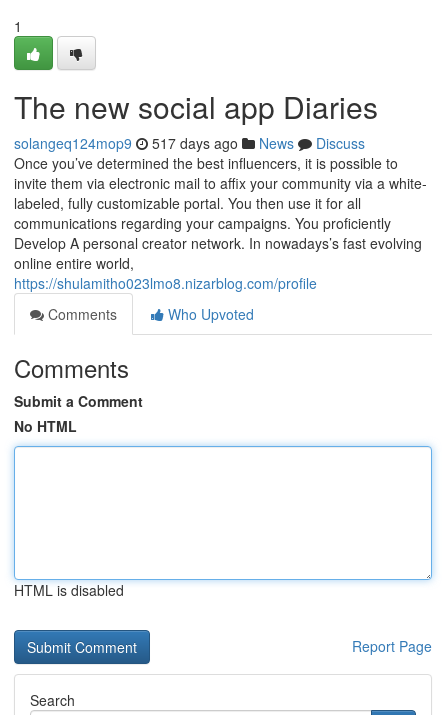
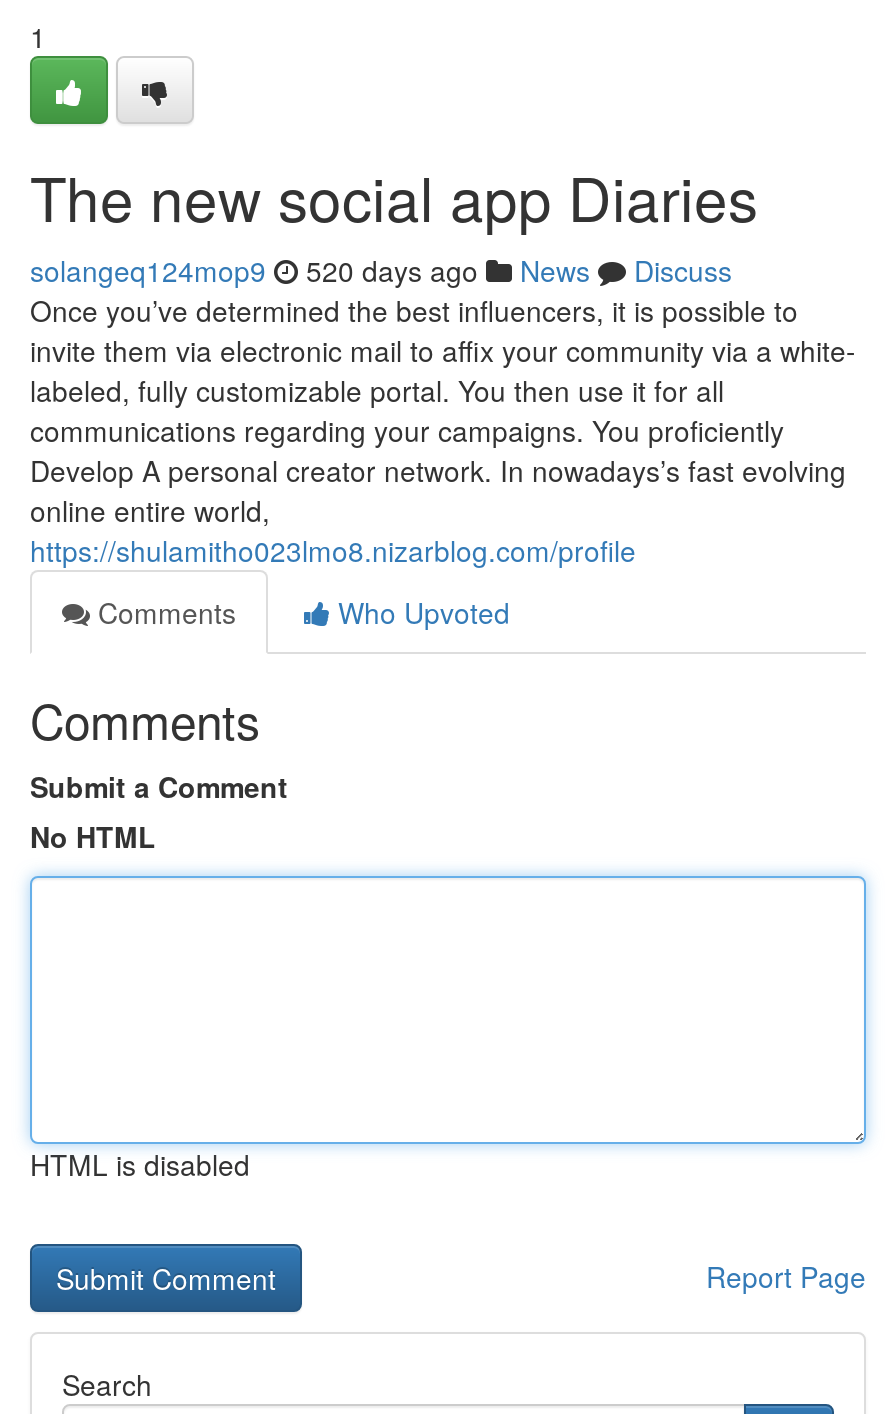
[14,133,365,153] solangeq124mop9 517 days ago News Discuss -> [30,250,732,290] solangeq124mop9 520 days ago News Discuss

